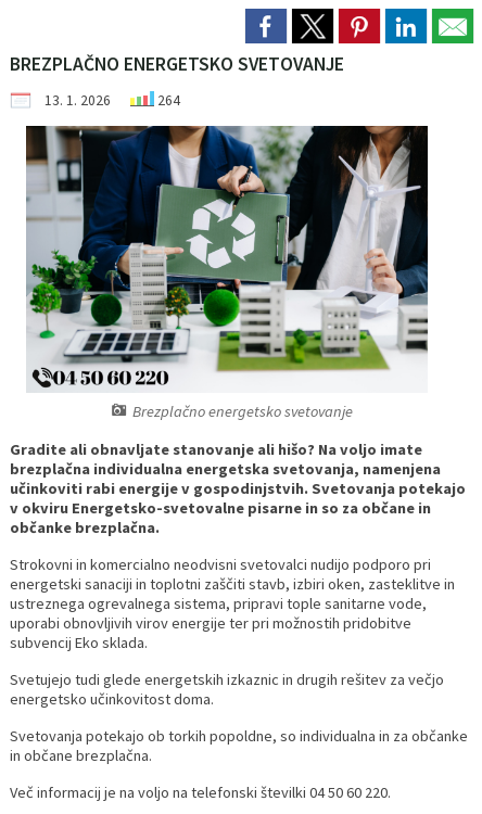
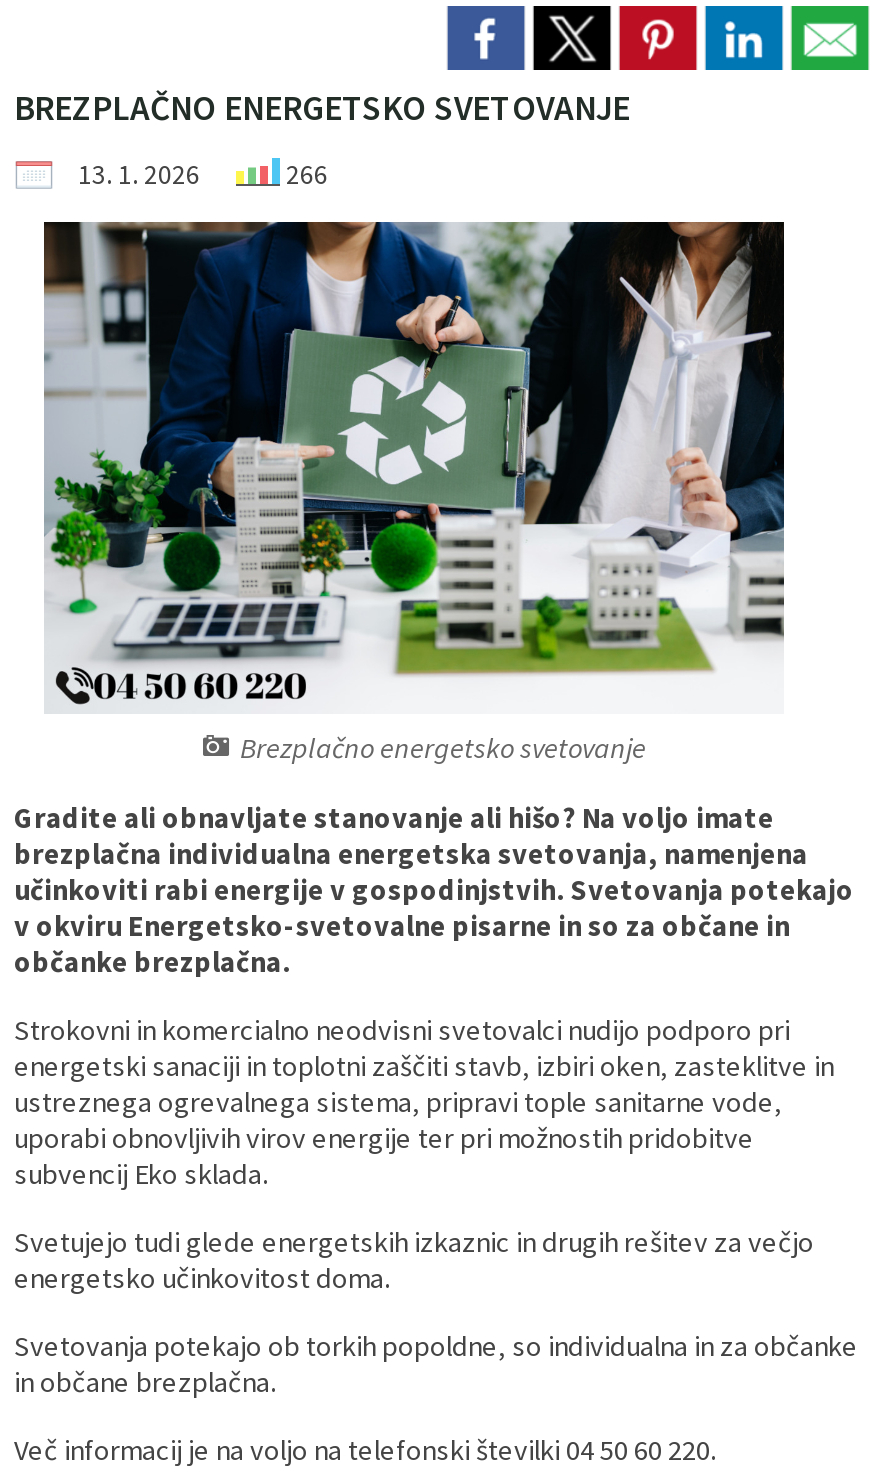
[157,91,180,110] 264 -> [286,158,328,192] 266

